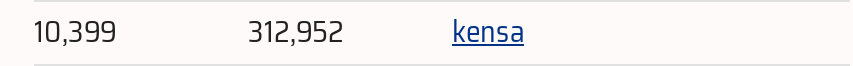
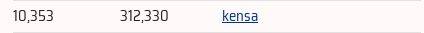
[34,8,116,56] 10,399 -> [13,4,54,28] 10,353
[248,8,344,56] 312,952 -> [120,4,169,28] 312,330

